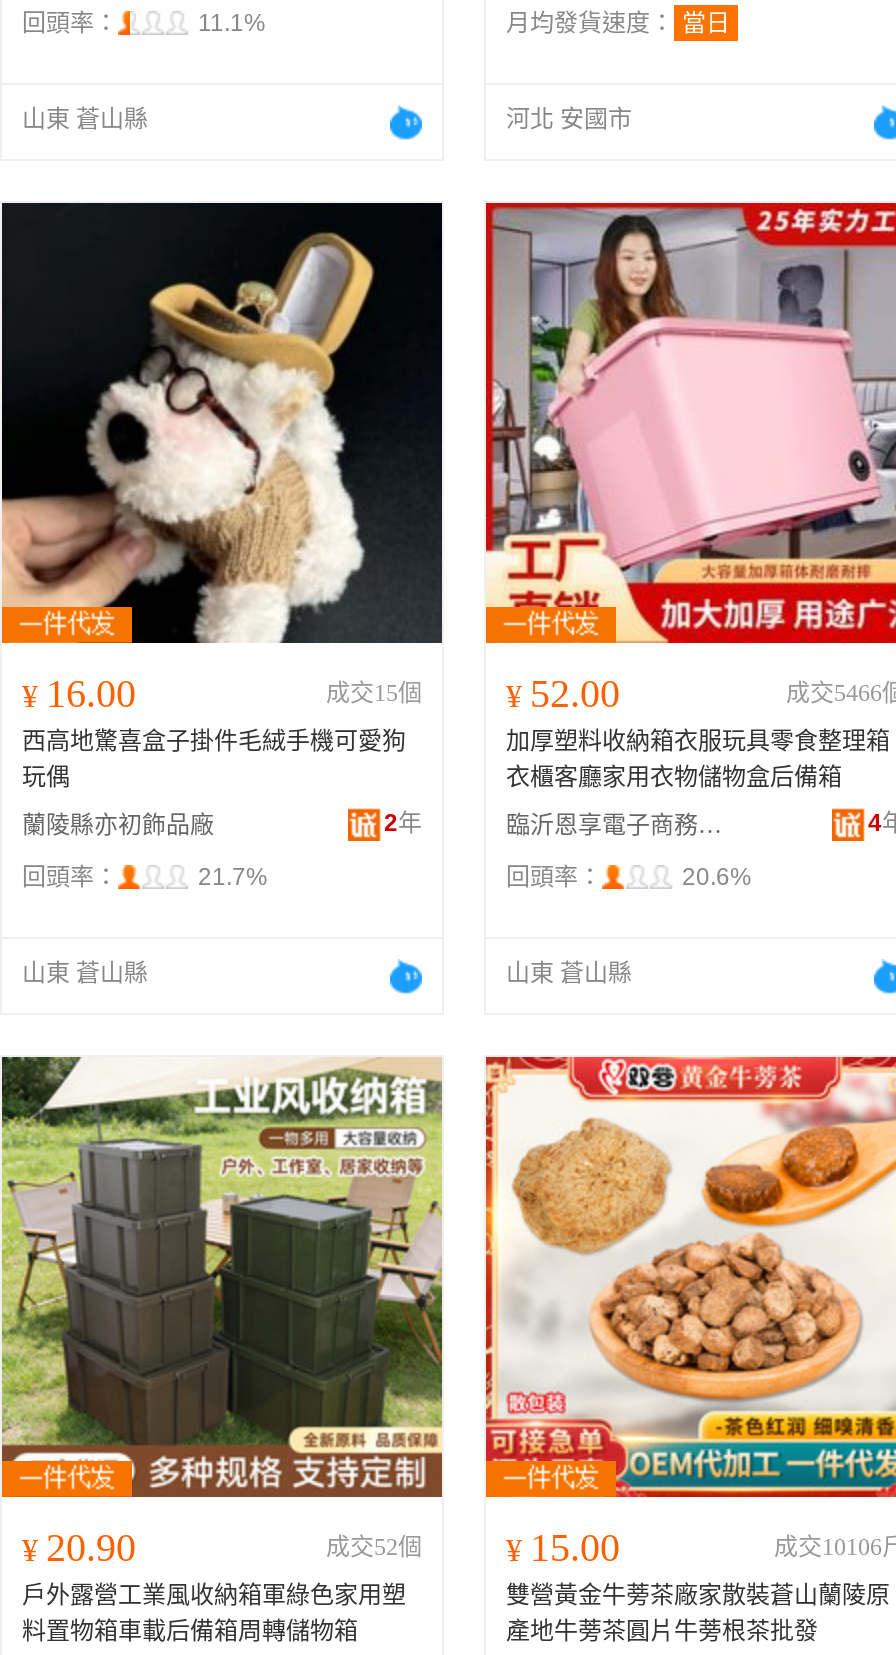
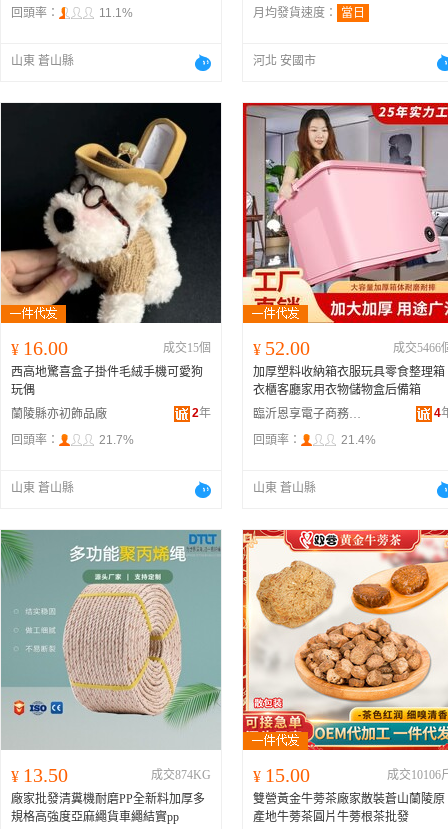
[682,863,752,891] 20.6% -> [341,433,376,447] 21.4%
[6,1055,444,1569] [image] | ¥ 20.90 | 成交52個 -> [3,529,222,786] [image] | ¥ 13.50 | 成交874KG
[22,1581,406,1645] 戶外露營工業風收納箱軍綠色家用塑 | 料置物箱車載后備箱周轉儲物箱 -> [11,792,205,824] 廠家批發清糞機耐磨PP全新料加厚多 | 規格高強度亞麻繩貨車繩結實pp

